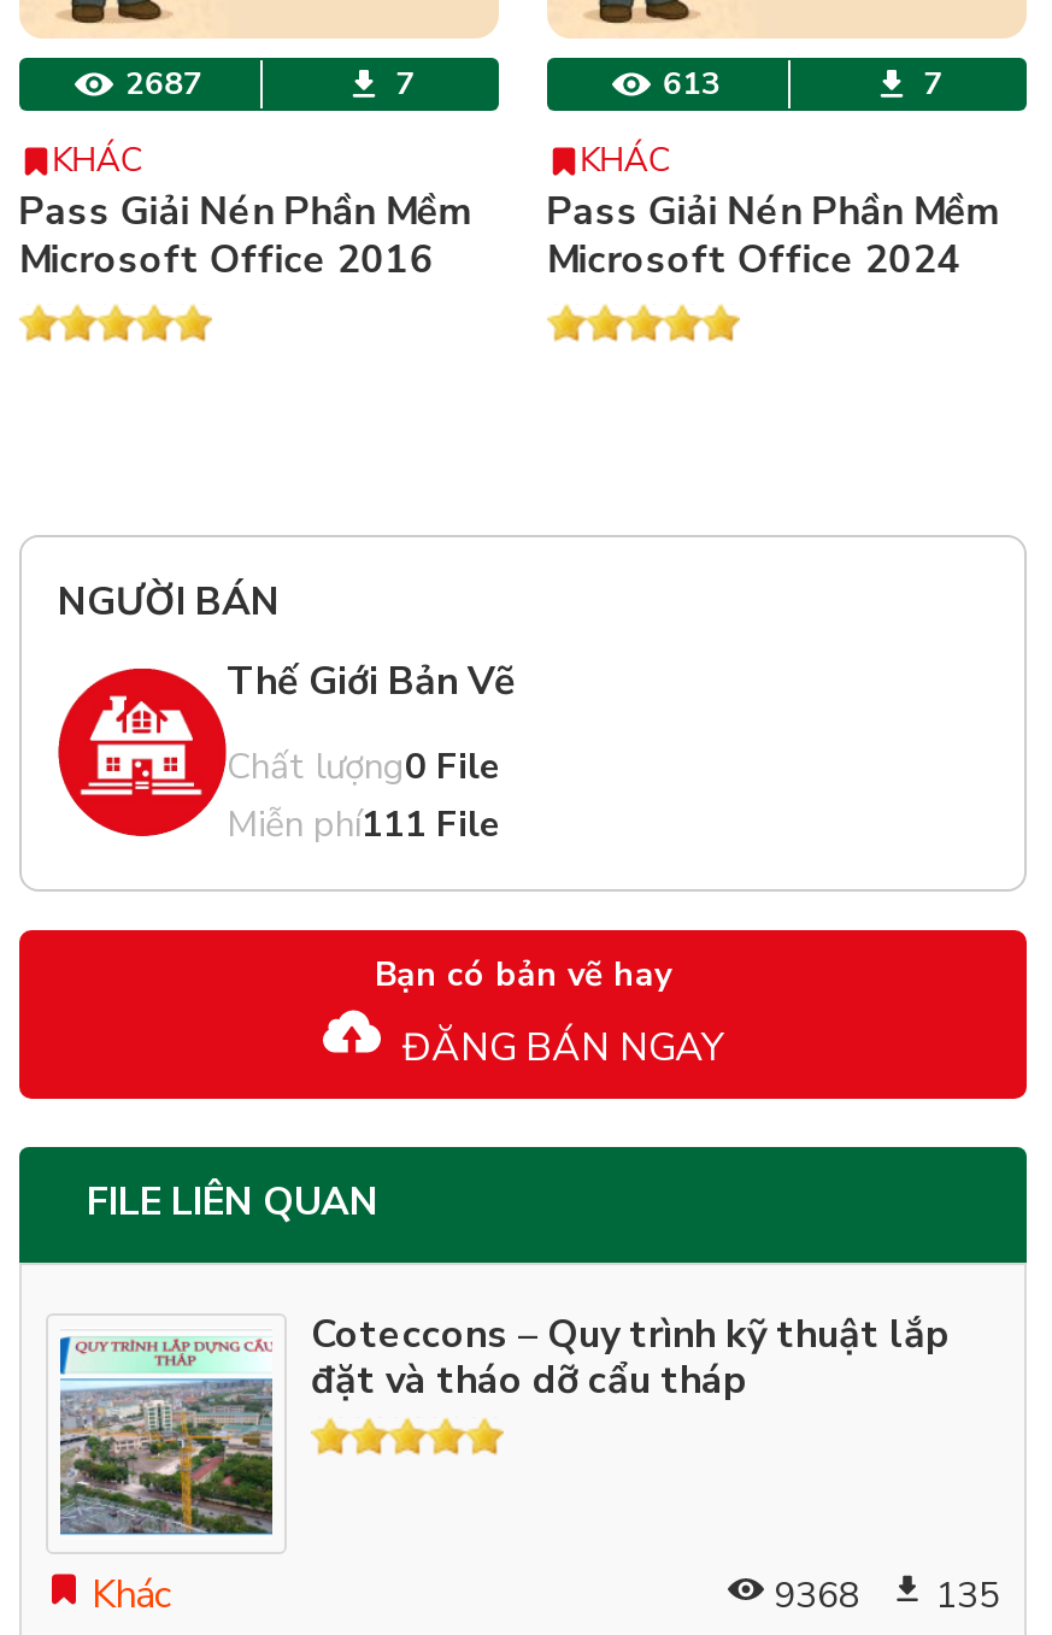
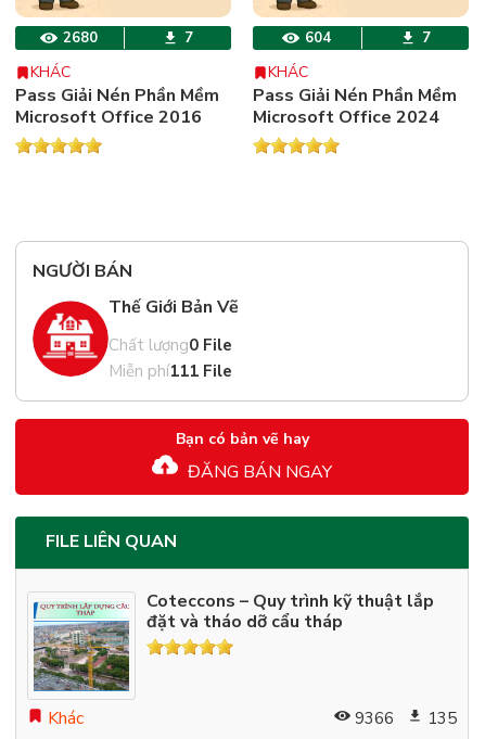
[126,63,203,107] 2687 -> [63,29,98,48] 2680
[663,63,721,107] 613 -> [305,29,331,48] 604
[764,1572,1000,1620] 9368 135 -> [350,708,457,730] 9366 135

